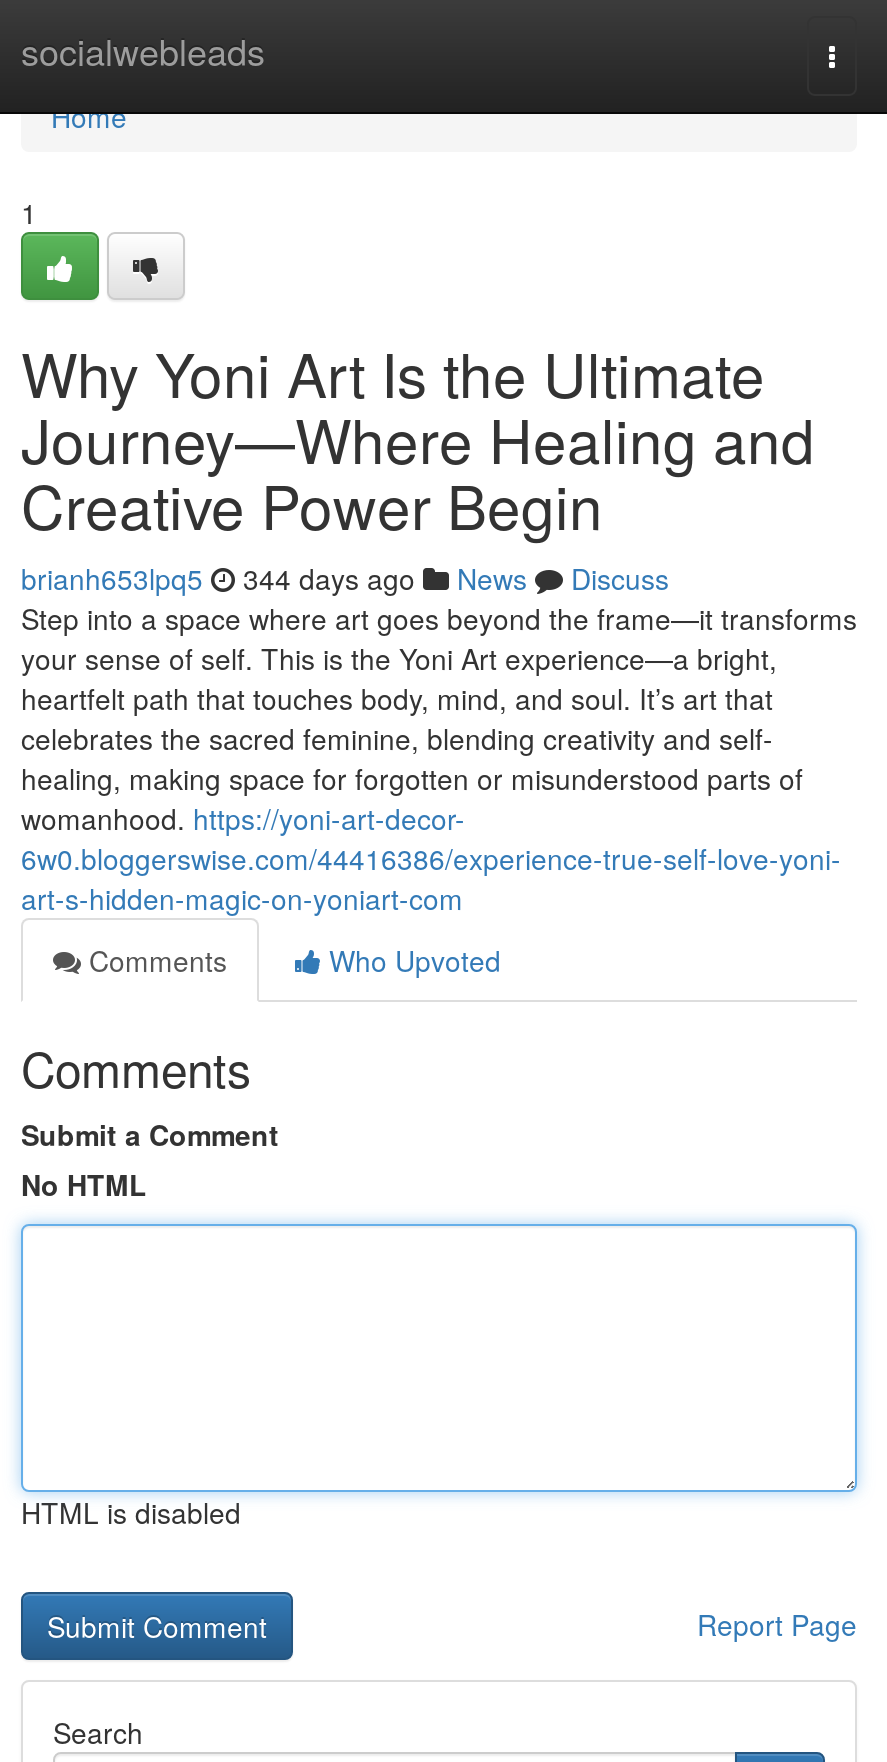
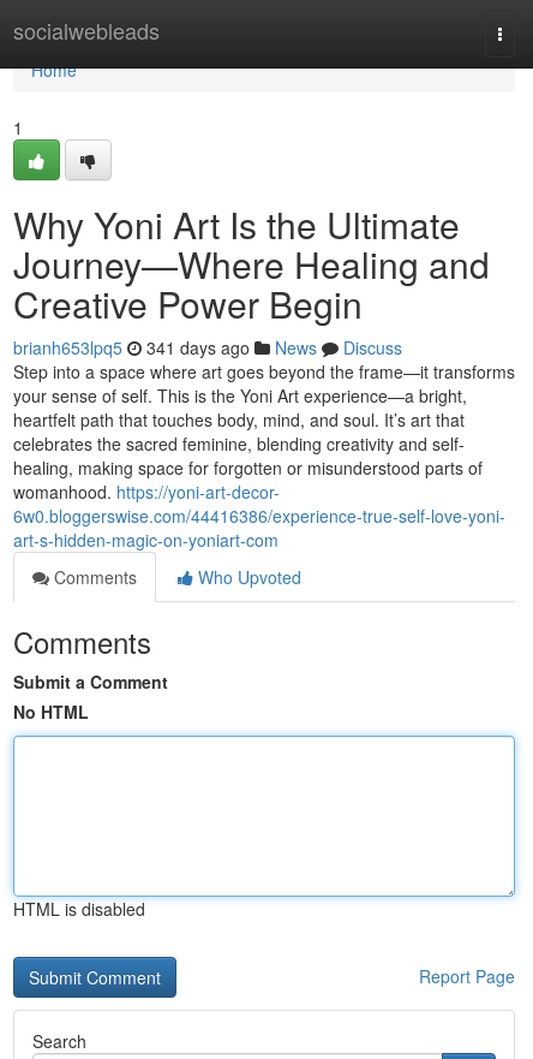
[21,558,669,598] brianh653lpq5 344 days ago News Discuss -> [13,335,402,359] brianh653lpq5 341 days ago News Discuss

